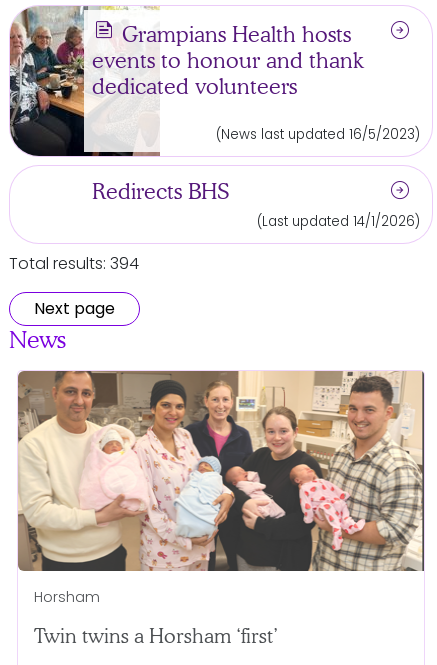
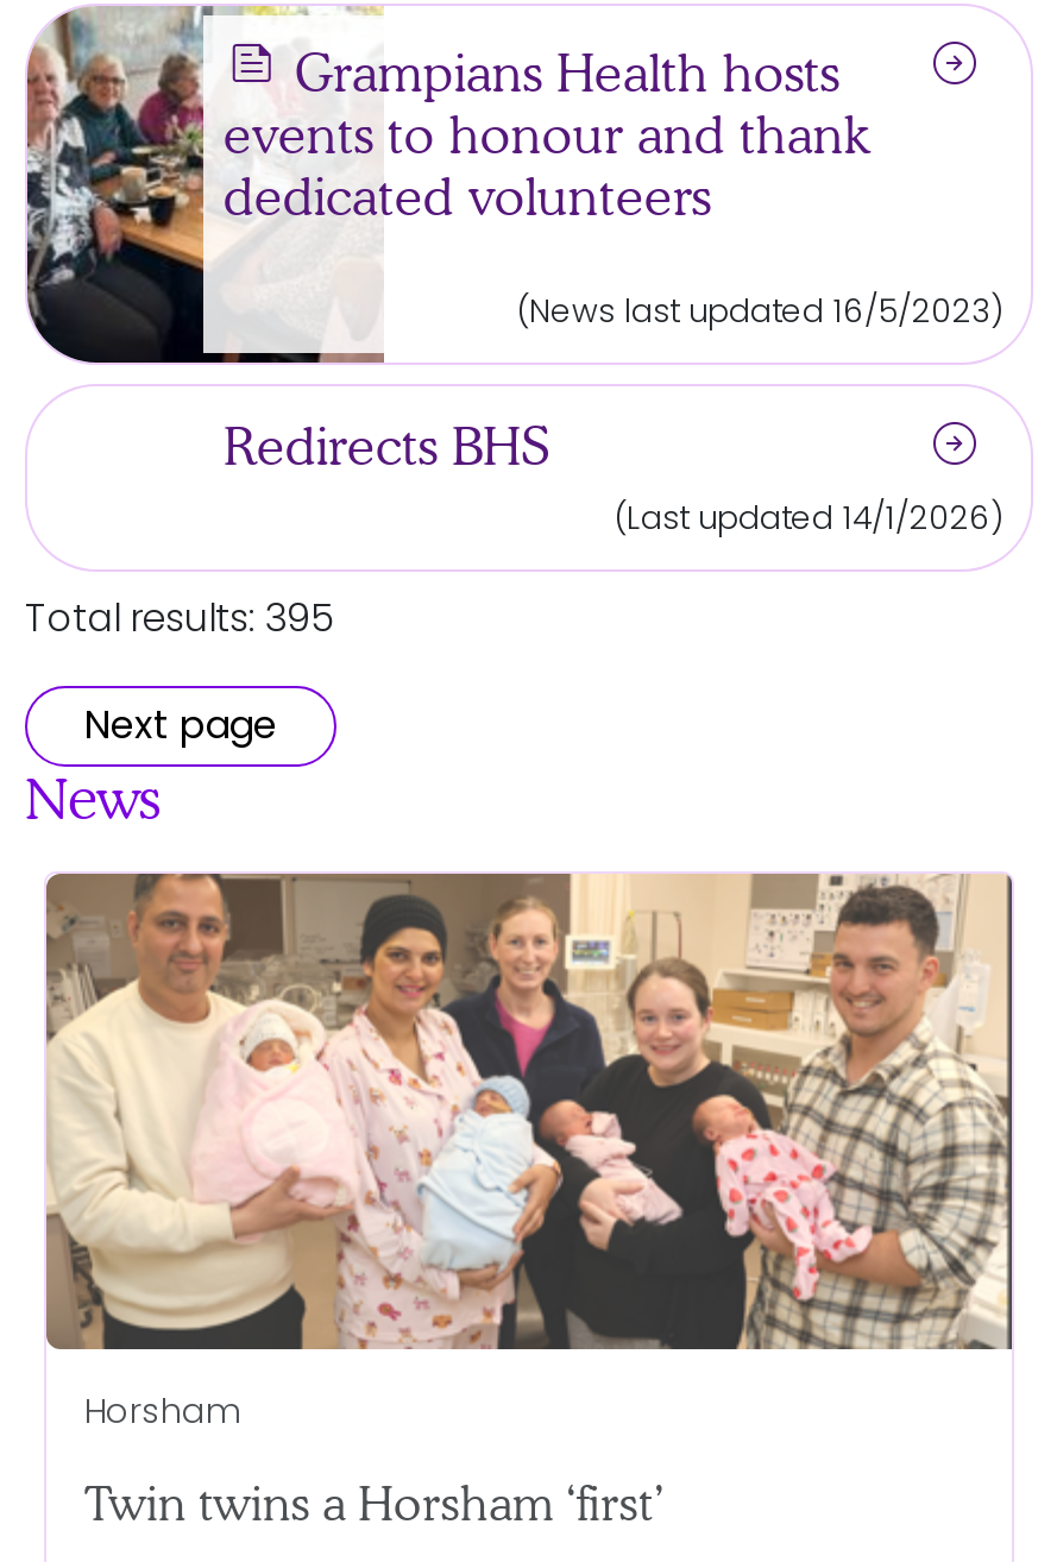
[9,252,139,275] Total results: 394 -> [25,591,334,645] Total results: 395

